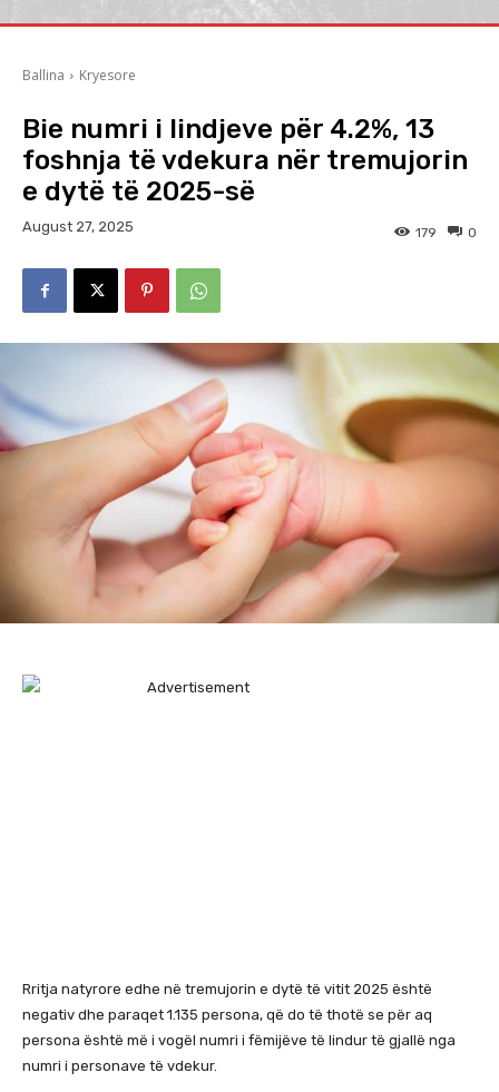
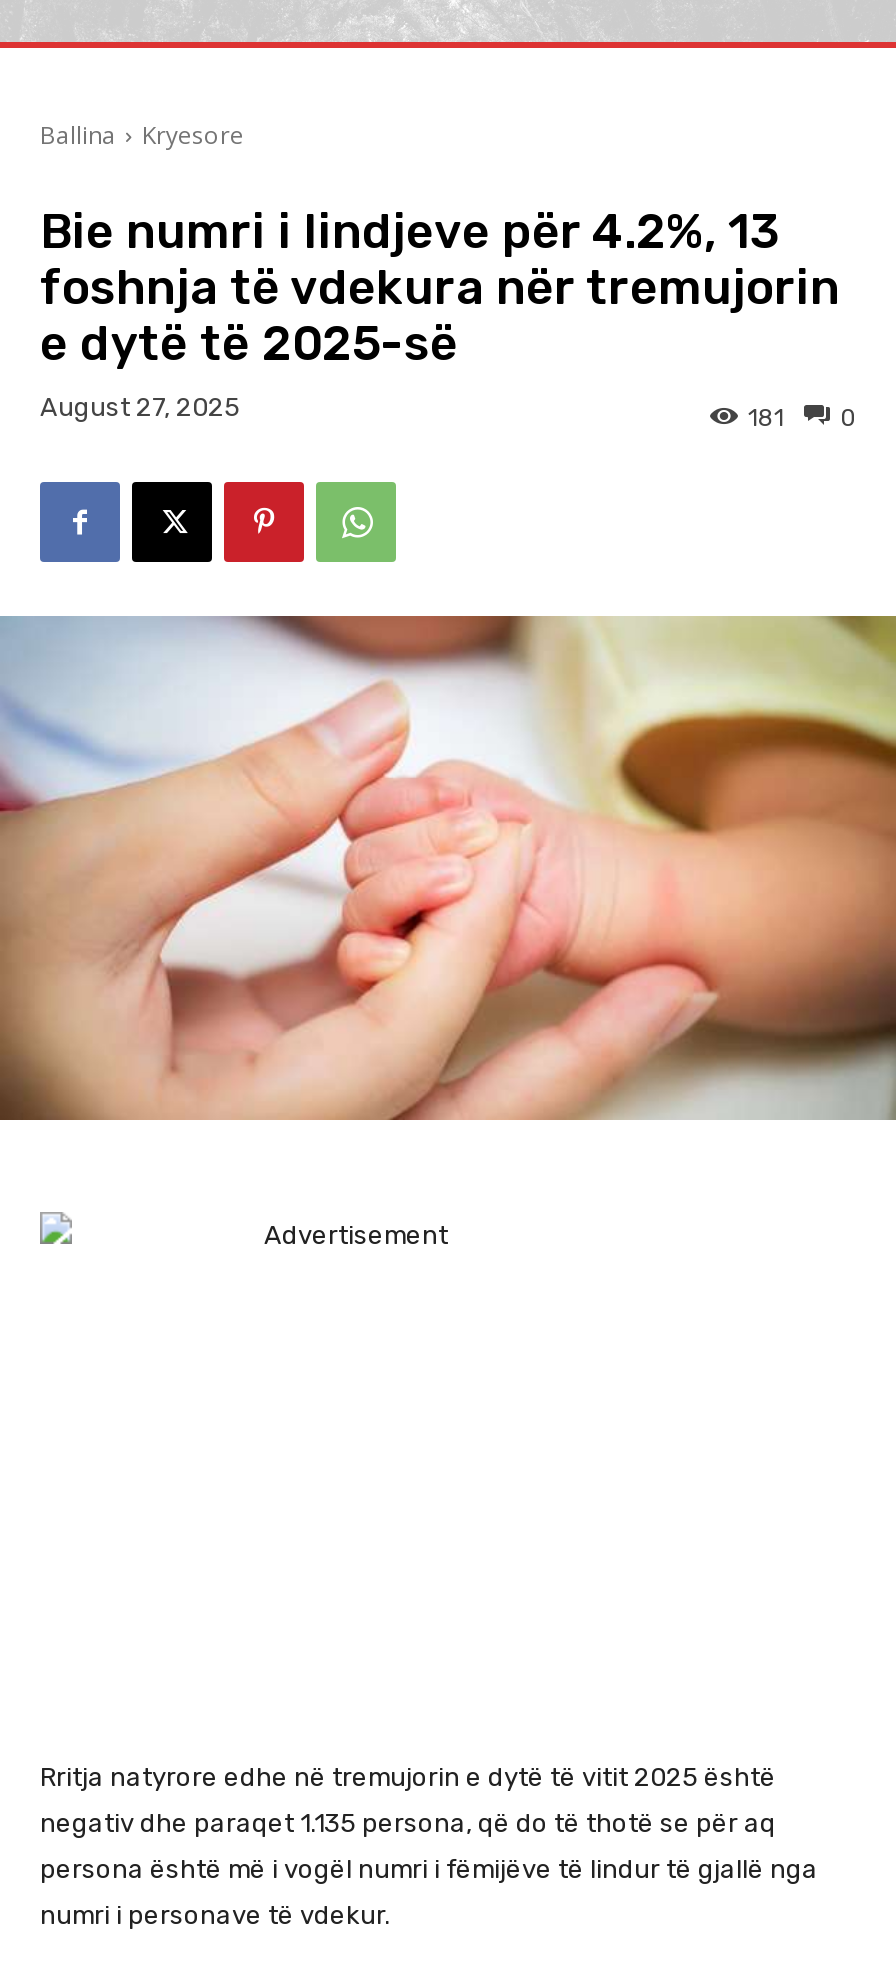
[415,225,477,240] 179 0 -> [748,404,856,432] 181 0

